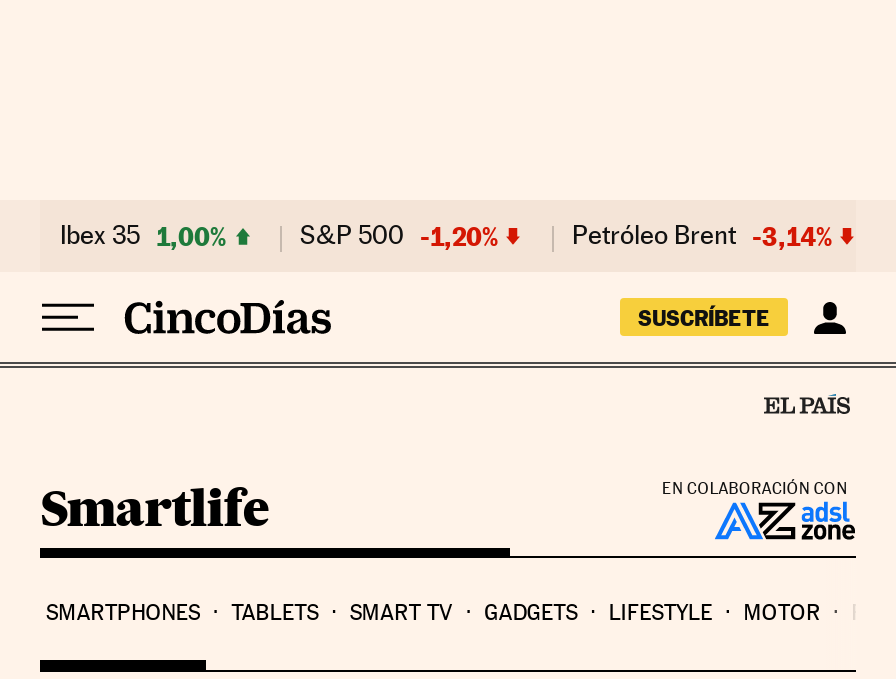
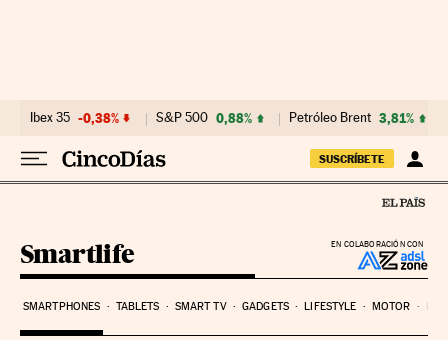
[60,220,226,252] Ibex 35 1,00% -> [30,110,119,126] Ibex 35 -0,38%
[300,220,498,252] S&P 500 -1,20% -> [156,110,252,126] S&P 500 0,88%
[572,220,832,252] Petróleo Brent -3,14% -> [289,110,414,126] Petróleo Brent 3,81%

